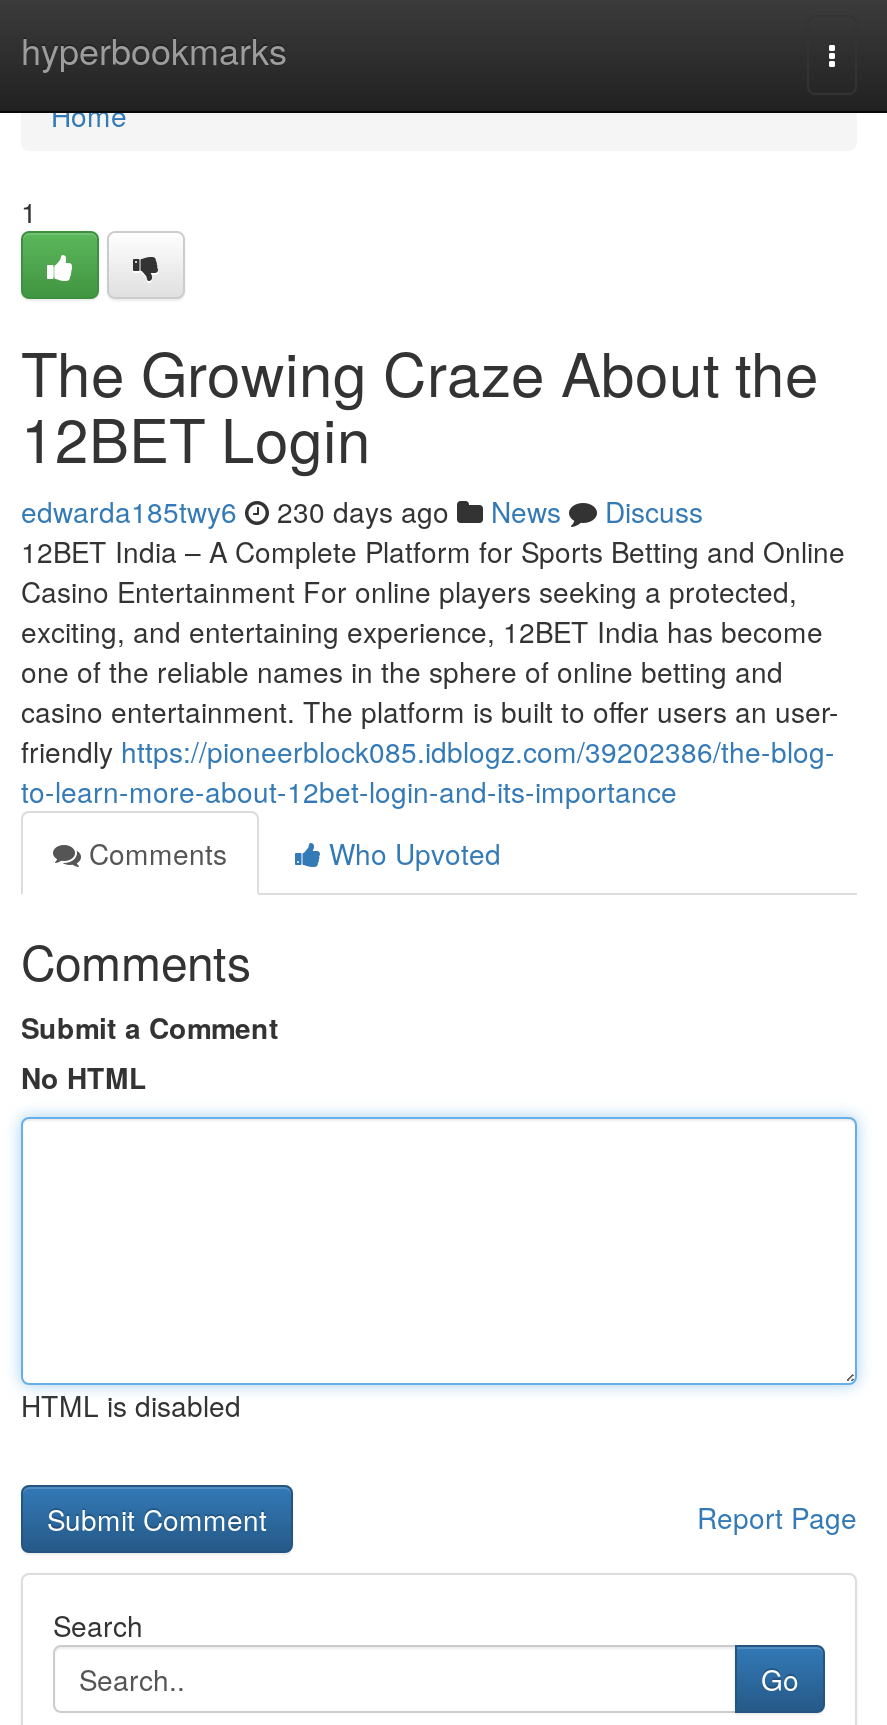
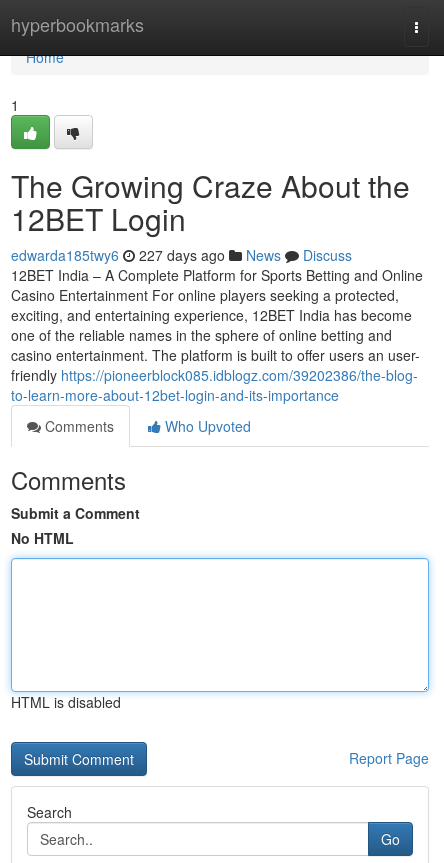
[21,491,703,531] edwarda185twy6 230 days ago News Discuss -> [11,245,352,265] edwarda185twy6 227 days ago News Discuss

